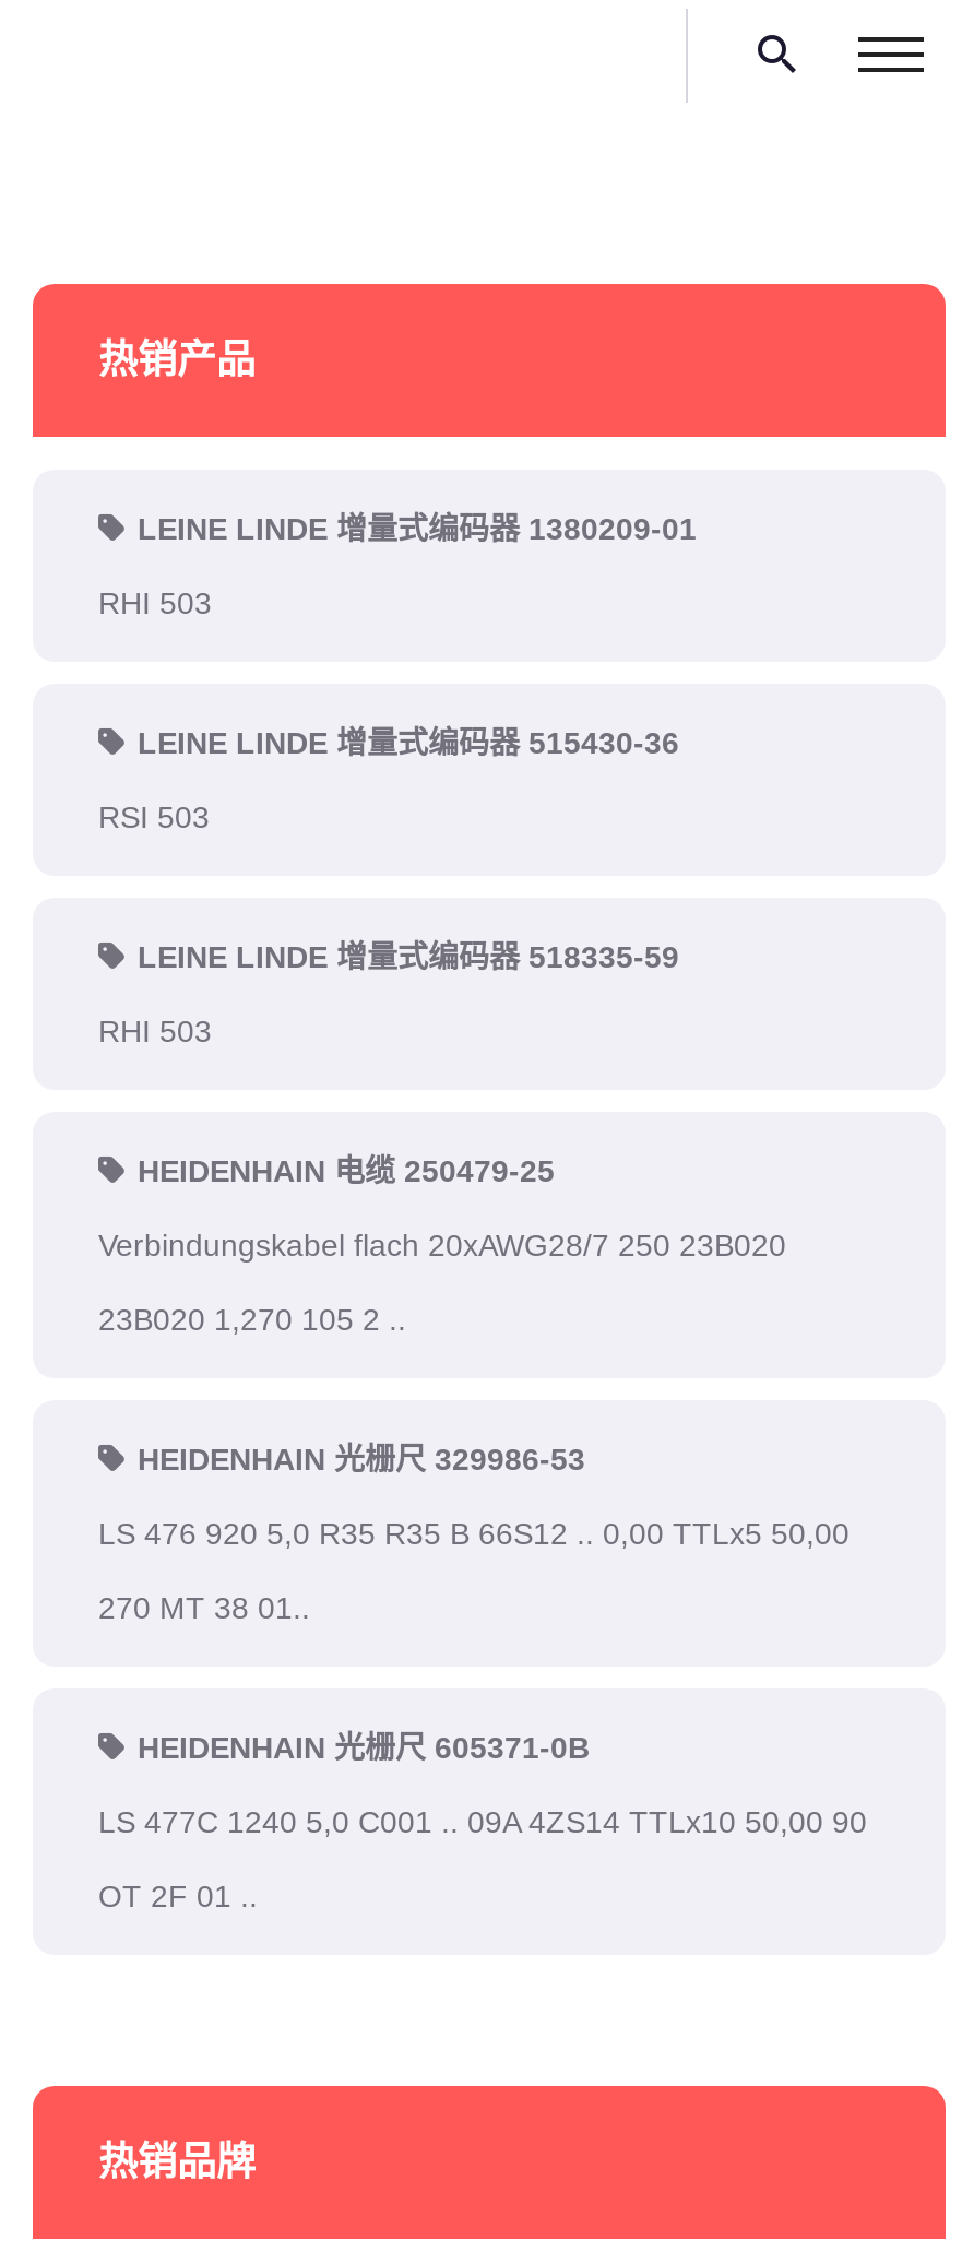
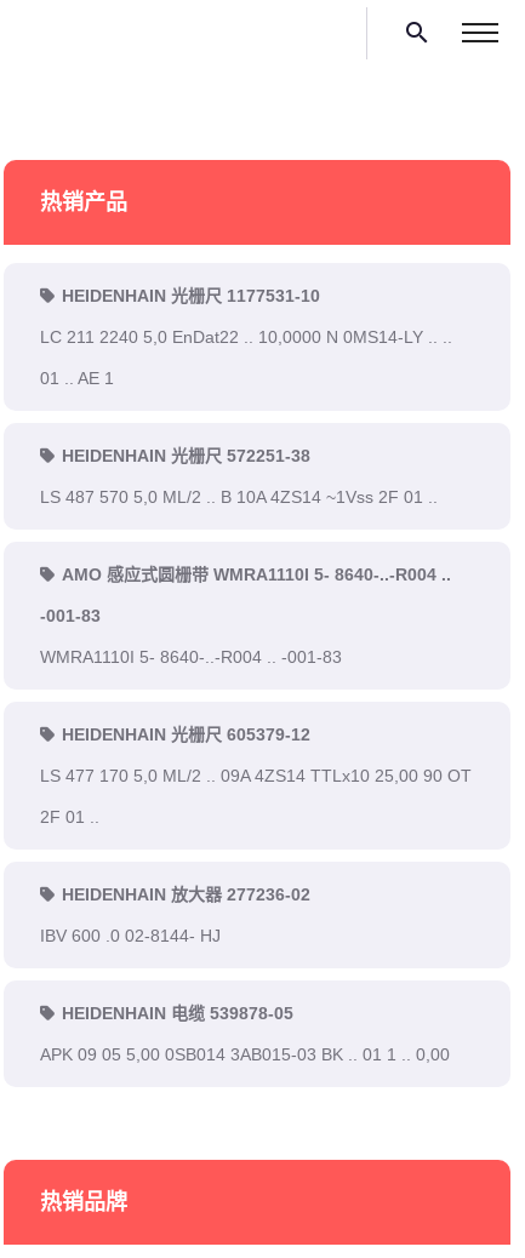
[138,511,697,546] LEINE LINDE 增量式编码器 1380209-01 -> [62,286,320,305] HEIDENHAIN 光栅尺 1177531-10
[98,585,212,620] RHI 503 -> [40,327,452,347] LC 211 2240 5,0 EnDat22 .. 10,0000 N 0MS14-LY .. ..
[138,725,679,760] LEINE LINDE 增量式编码器 515430-36 -> [40,368,114,388] 01 .. AE 1
[98,799,210,834] RSI 503 -> [62,446,310,465] HEIDENHAIN 光栅尺 572251-38
[138,939,679,974] LEINE LINDE 增量式编码器 518335-59 -> [40,487,438,507] LS 487 570 5,0 ML/2 .. B 10A 4ZS14 ~1Vss 2F 01 ..
[98,1014,212,1048] RHI 503 -> [62,565,451,584] AMO 感应式圆栅带 WMRA1110I 5- 8640-..-R004 ..
[138,1153,555,1188] HEIDENHAIN 电缆 250479-25 -> [40,606,101,625] -001-83
[98,1228,786,1263] Verbindungskabel flach 20xAWG28/7 250 23B020 -> [40,647,342,667] WMRA1110I 5- 8640-..-R004 .. -001-83
[98,1302,406,1337] 23B020 1,270 105 2 .. -> [62,725,310,744] HEIDENHAIN 光栅尺 605379-12
[138,1442,585,1477] HEIDENHAIN 光栅尺 329986-53 -> [40,766,472,785] LS 477 170 5,0 ML/2 .. 09A 4ZS14 TTLx10 25,00 90 OT
[98,1516,850,1551] LS 476 920 5,0 R35 R35 B 66S12 .. 0,00 TTLx5 50,00 -> [40,807,99,827] 2F 01 ..
[98,1590,310,1625] 270 MT 38 01.. -> [62,885,310,904] HEIDENHAIN 放大器 277236-02
[138,1730,590,1765] HEIDENHAIN 光栅尺 605371-0B -> [40,926,221,945] IBV 600 .0 02-8144- HJ
[98,1804,867,1839] LS 477C 1240 5,0 C001 .. 09A 4ZS14 TTLx10 50,00 90 -> [62,1003,293,1023] HEIDENHAIN 电缆 539878-05
[98,1878,258,1913] OT 2F 01 .. -> [40,1045,450,1064] APK 09 05 5,00 0SB014 3AB015-03 BK .. 01 1 .. 0,00

